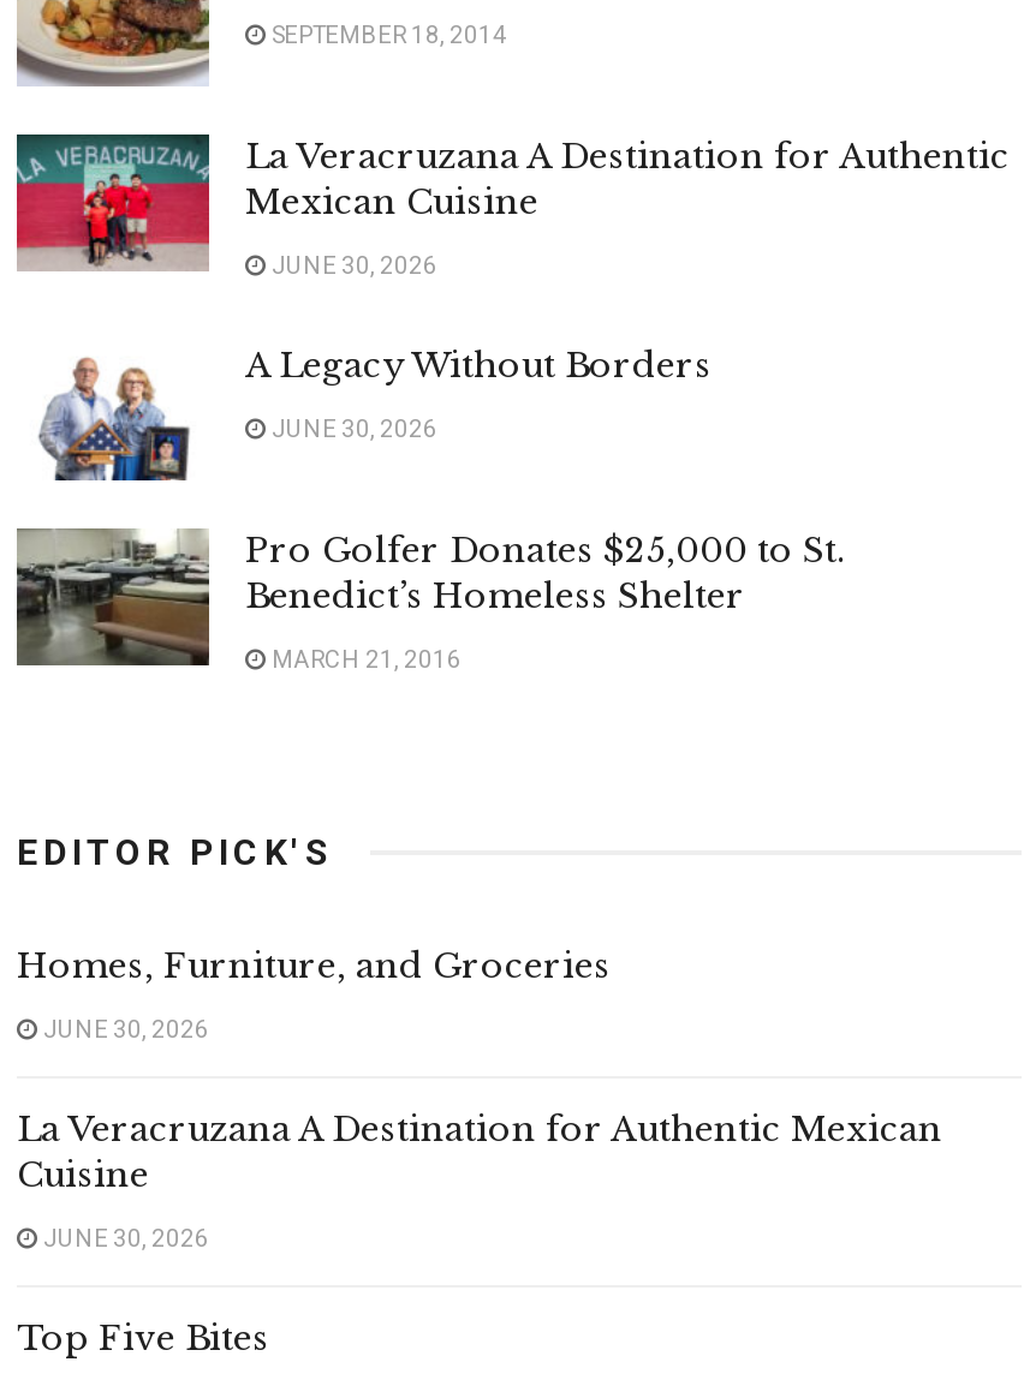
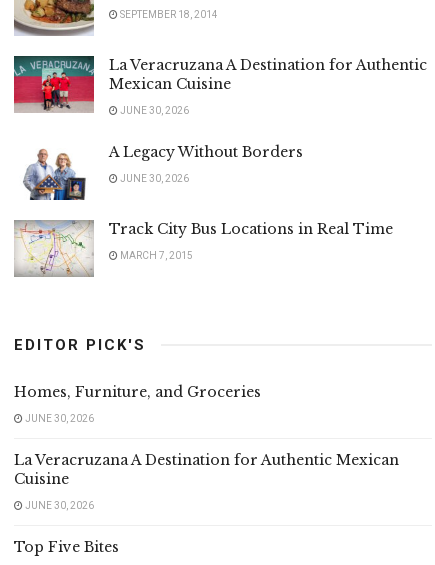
[14,529,846,665] [image] | Pro Golfer Donates $25,000 to St. | Benedict’s Homeless Shelter -> [14,219,393,277] [image] | Track City Bus Locations in Real Time
[267,646,462,673] MARCH 21, 2016 -> [118,250,193,261] MARCH 7, 2015

